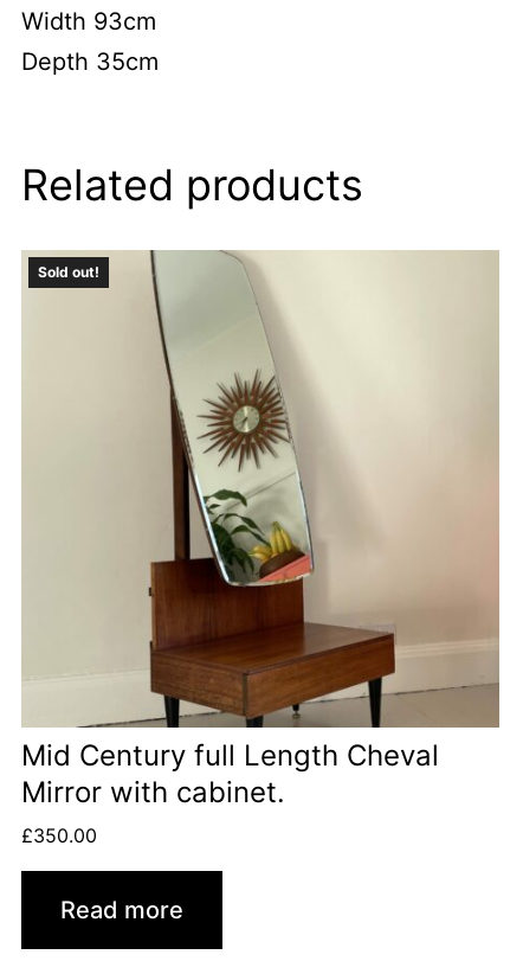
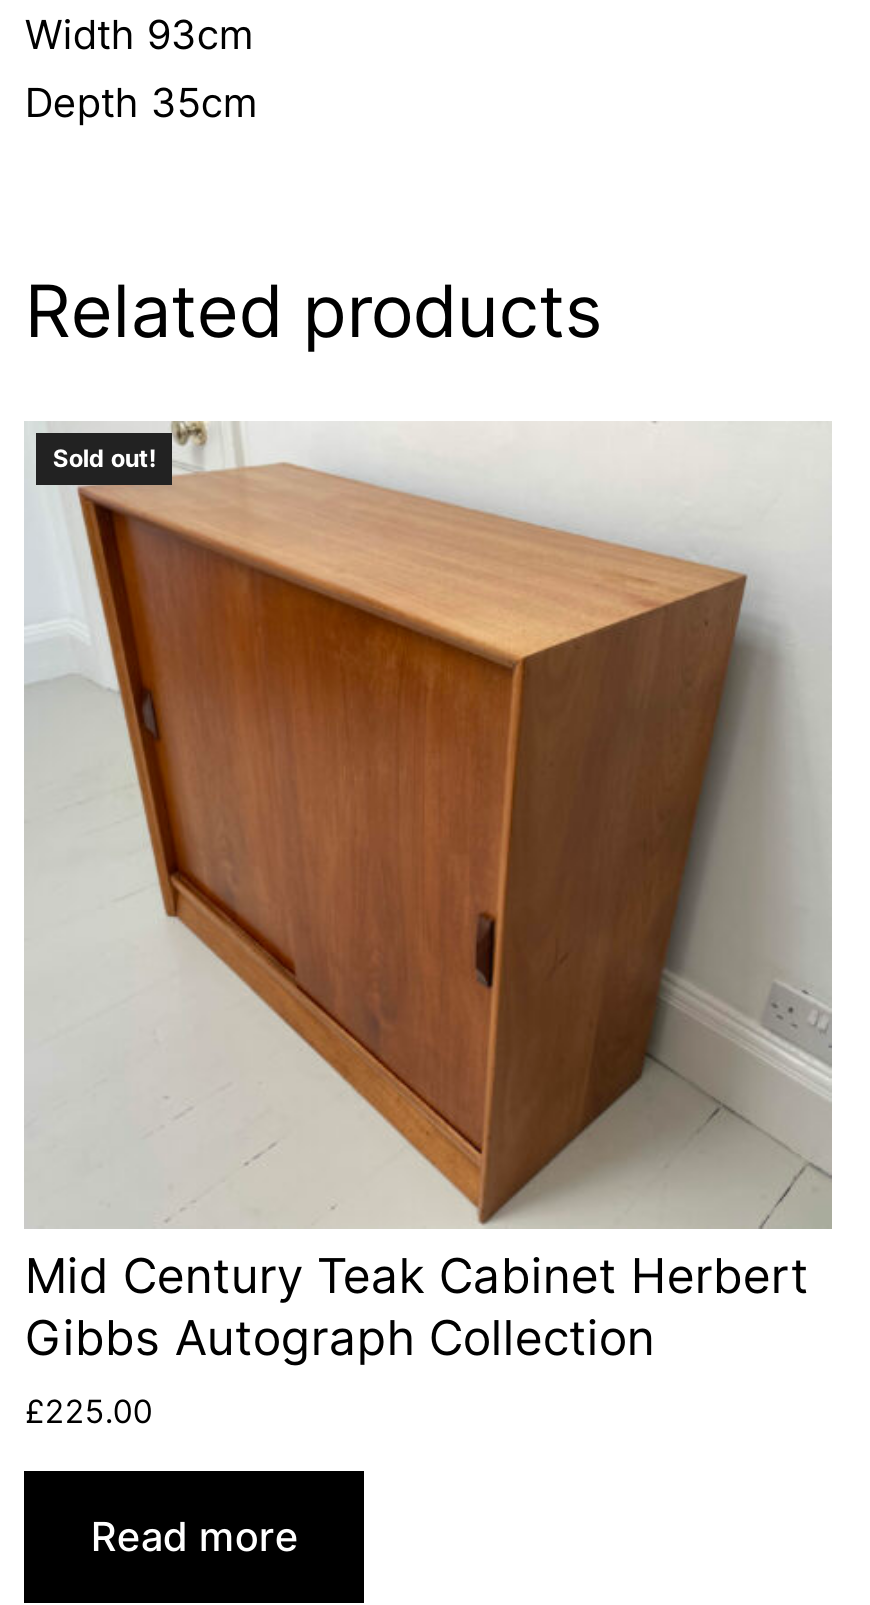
[22,250,498,847] [image] | Mid Century full Length Cheval | Mirror with cabinet. | £350.00 -> [25,422,830,1430] [image] | Mid Century Teak Cabinet Herbert | Gibbs Autograph Collection | £225.00

